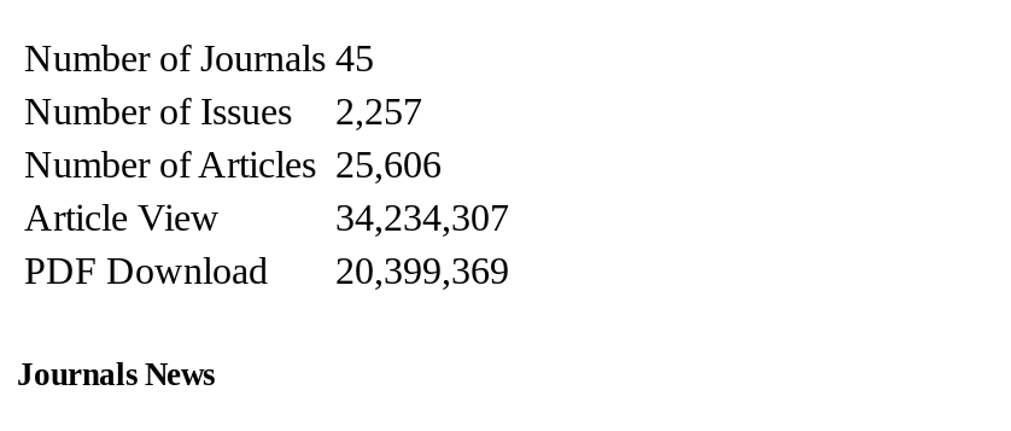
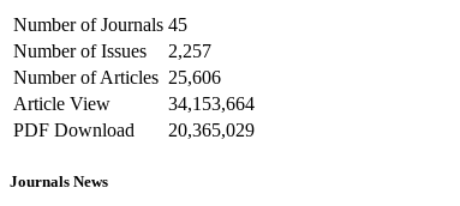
[335,198,509,239] 34,234,307 -> [168,94,255,114] 34,153,664
[24,251,509,292] PDF Download 20,399,369 -> [13,120,255,140] PDF Download 20,365,029

